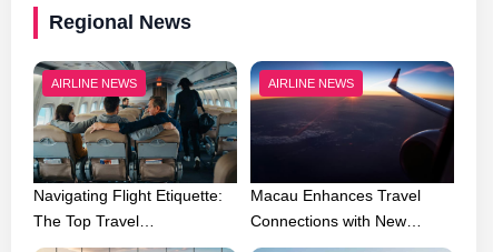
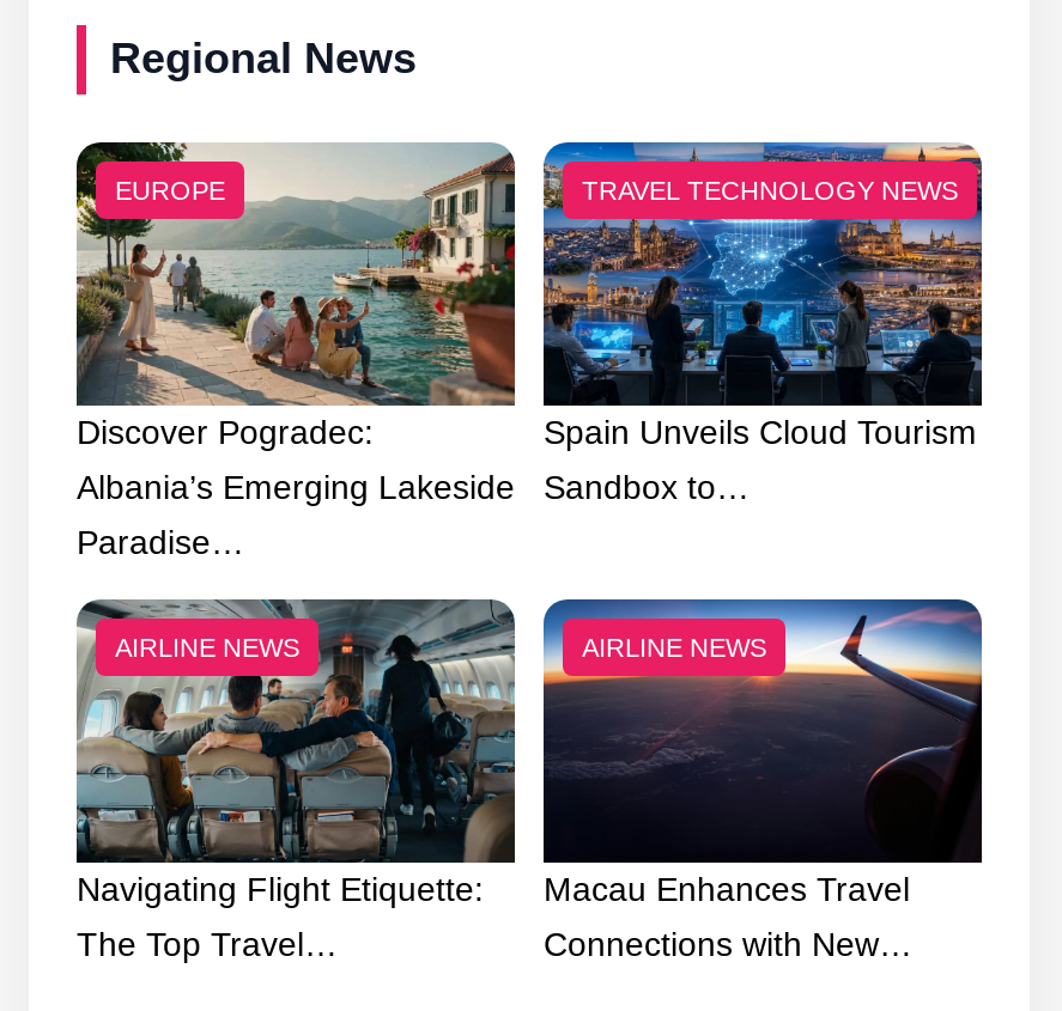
none -> [74,142,517,408] [image] | EUROPE
none -> [77,413,515,561] Discover Pogradec: | Albania’s Emerging Lakeside | Paradise…
none -> [541,142,984,396] [image] | TRAVEL TECHNOLOGY NEWS
none -> [544,413,977,506] Spain Unveils Cloud Tourism | Sandbox to…

